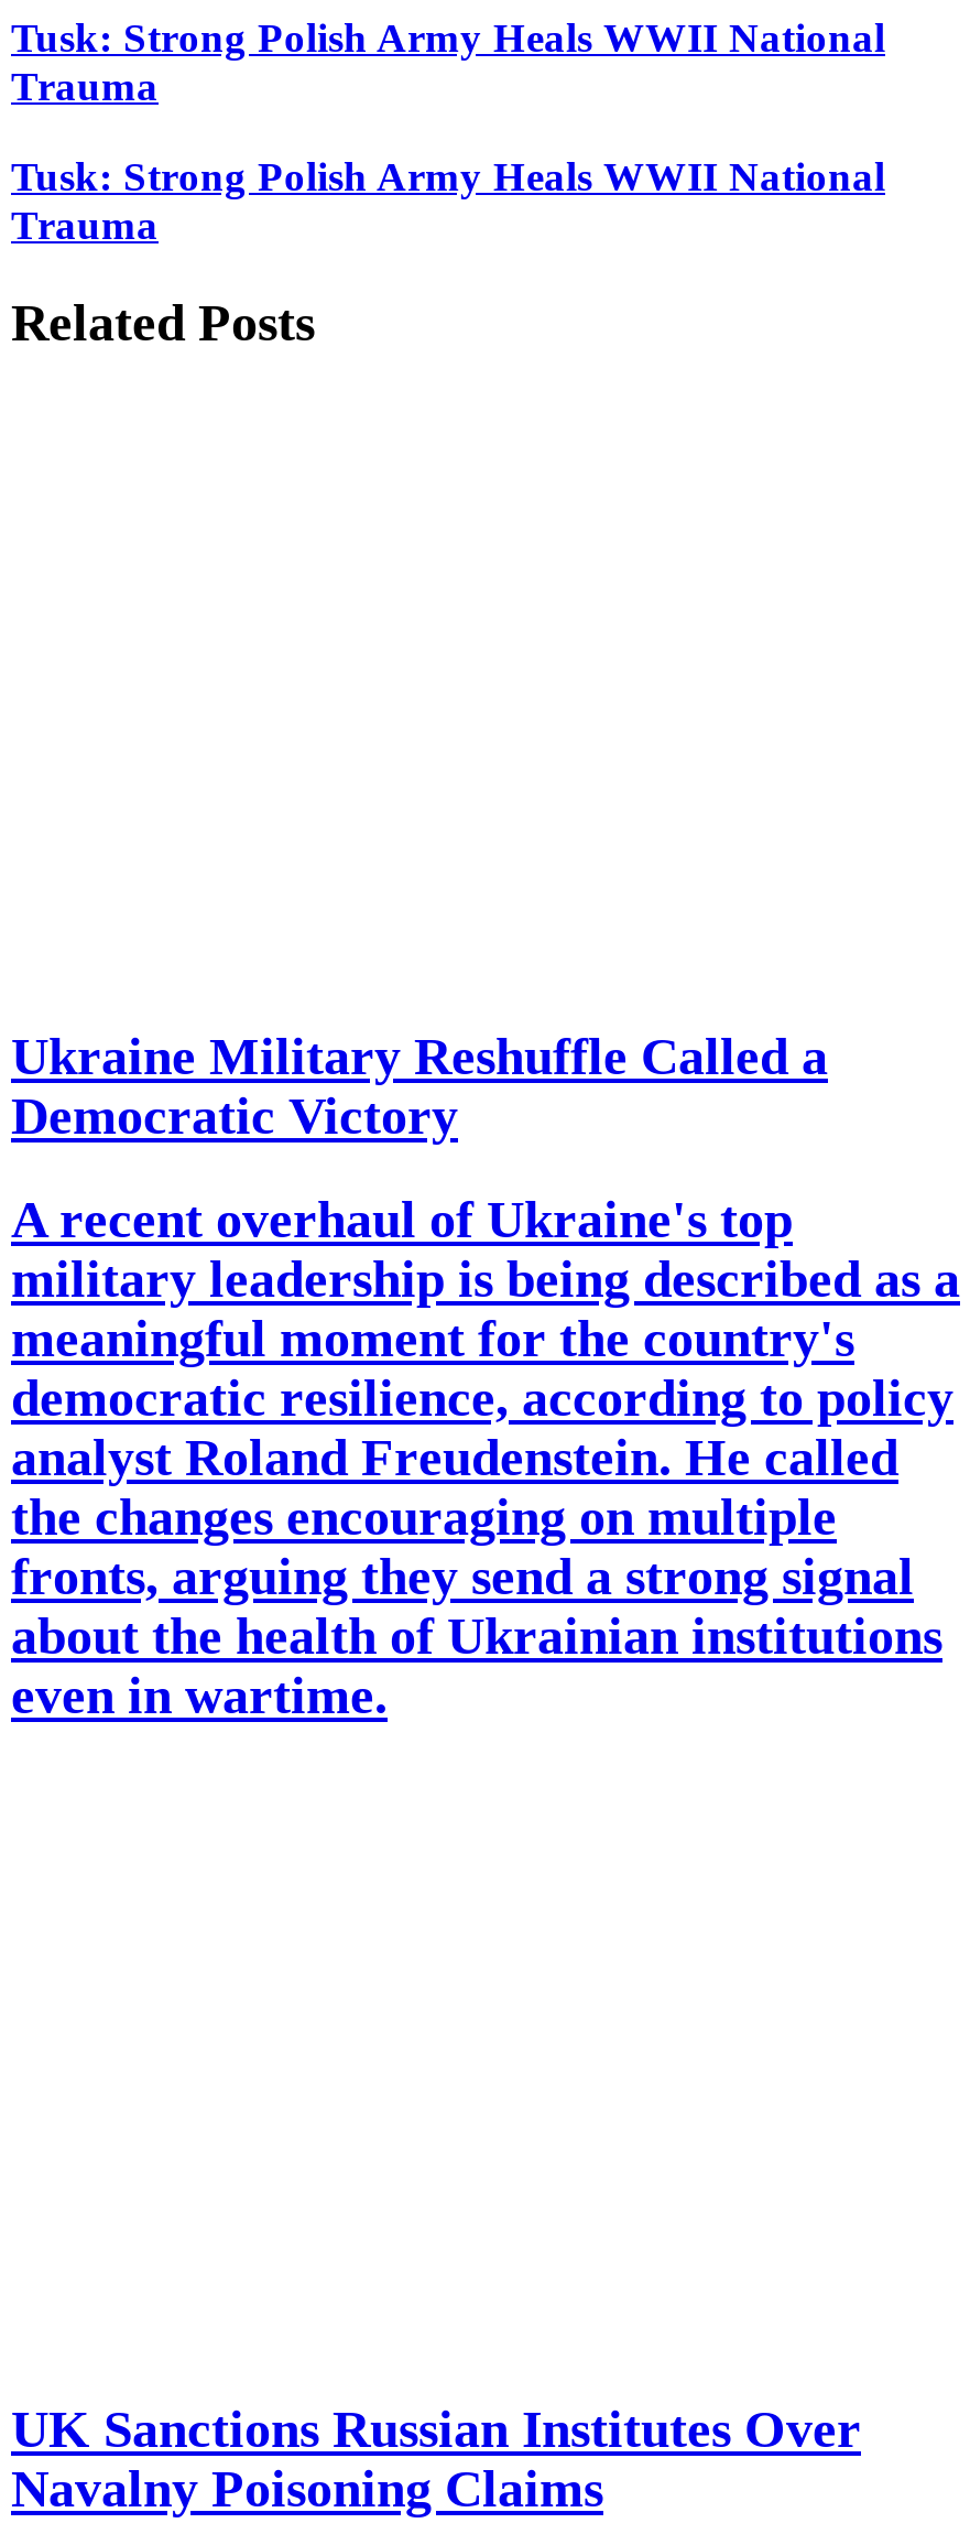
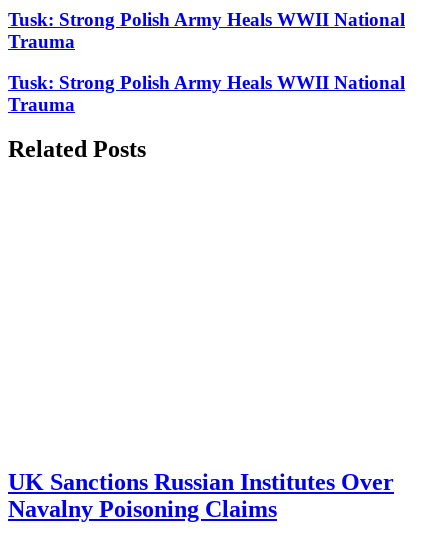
[11,1028,960,1724] Ukraine Military Reshuffle Called a | Democratic Victory | A recent overhaul of Ukraine's top | military leadership is being described as a | meaningful moment for the country's | democratic resilience, according to policy | analyst Roland Freudenstein. He called | the changes encouraging on multiple | fronts, arguing they send a strong signal | about the health of Ukrainian institutions | even in wartime. -> none

